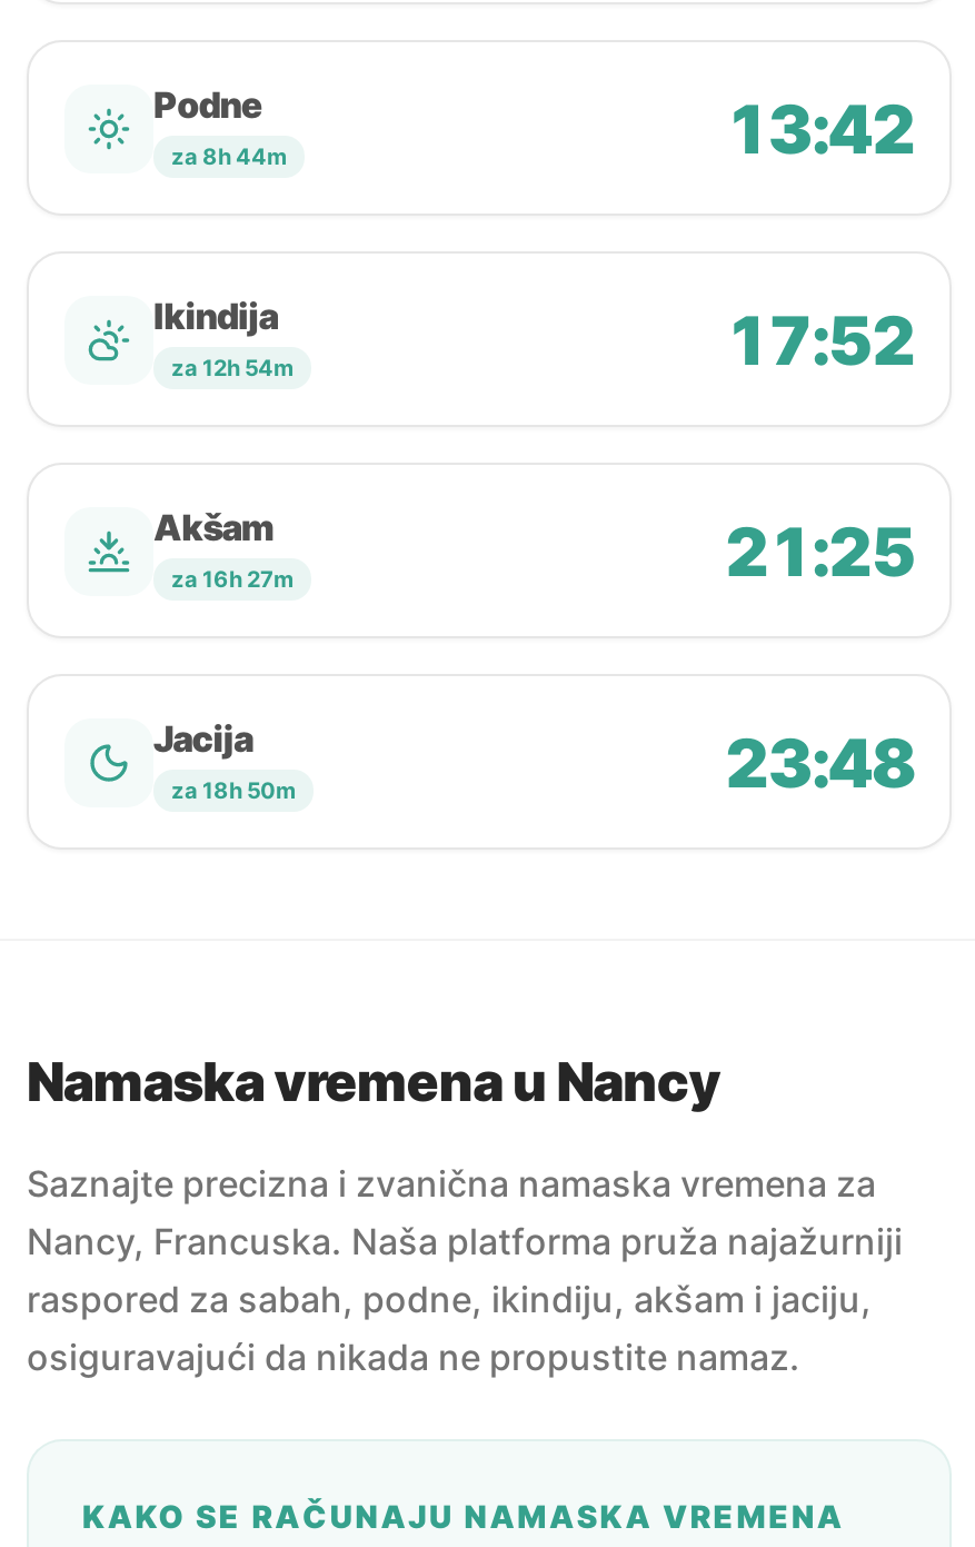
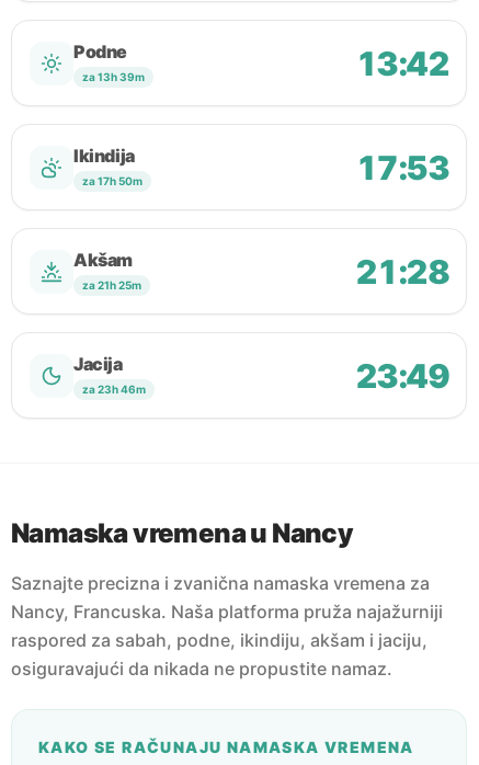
[171,142,287,169] za 8h 44m -> [82,70,145,83] za 13h 39m
[724,299,914,379] 17:52 -> [355,147,448,187] 17:53
[171,354,294,380] za 12h 54m -> [82,174,142,187] za 17h 50m
[724,510,914,591] 21:25 -> [355,252,448,291] 21:28
[171,565,294,592] za 16h 27m -> [82,278,141,292] za 21h 25m
[724,722,914,802] 23:48 -> [355,356,448,395] 23:49
[171,776,296,803] za 18h 50m -> [82,382,146,396] za 23h 46m

